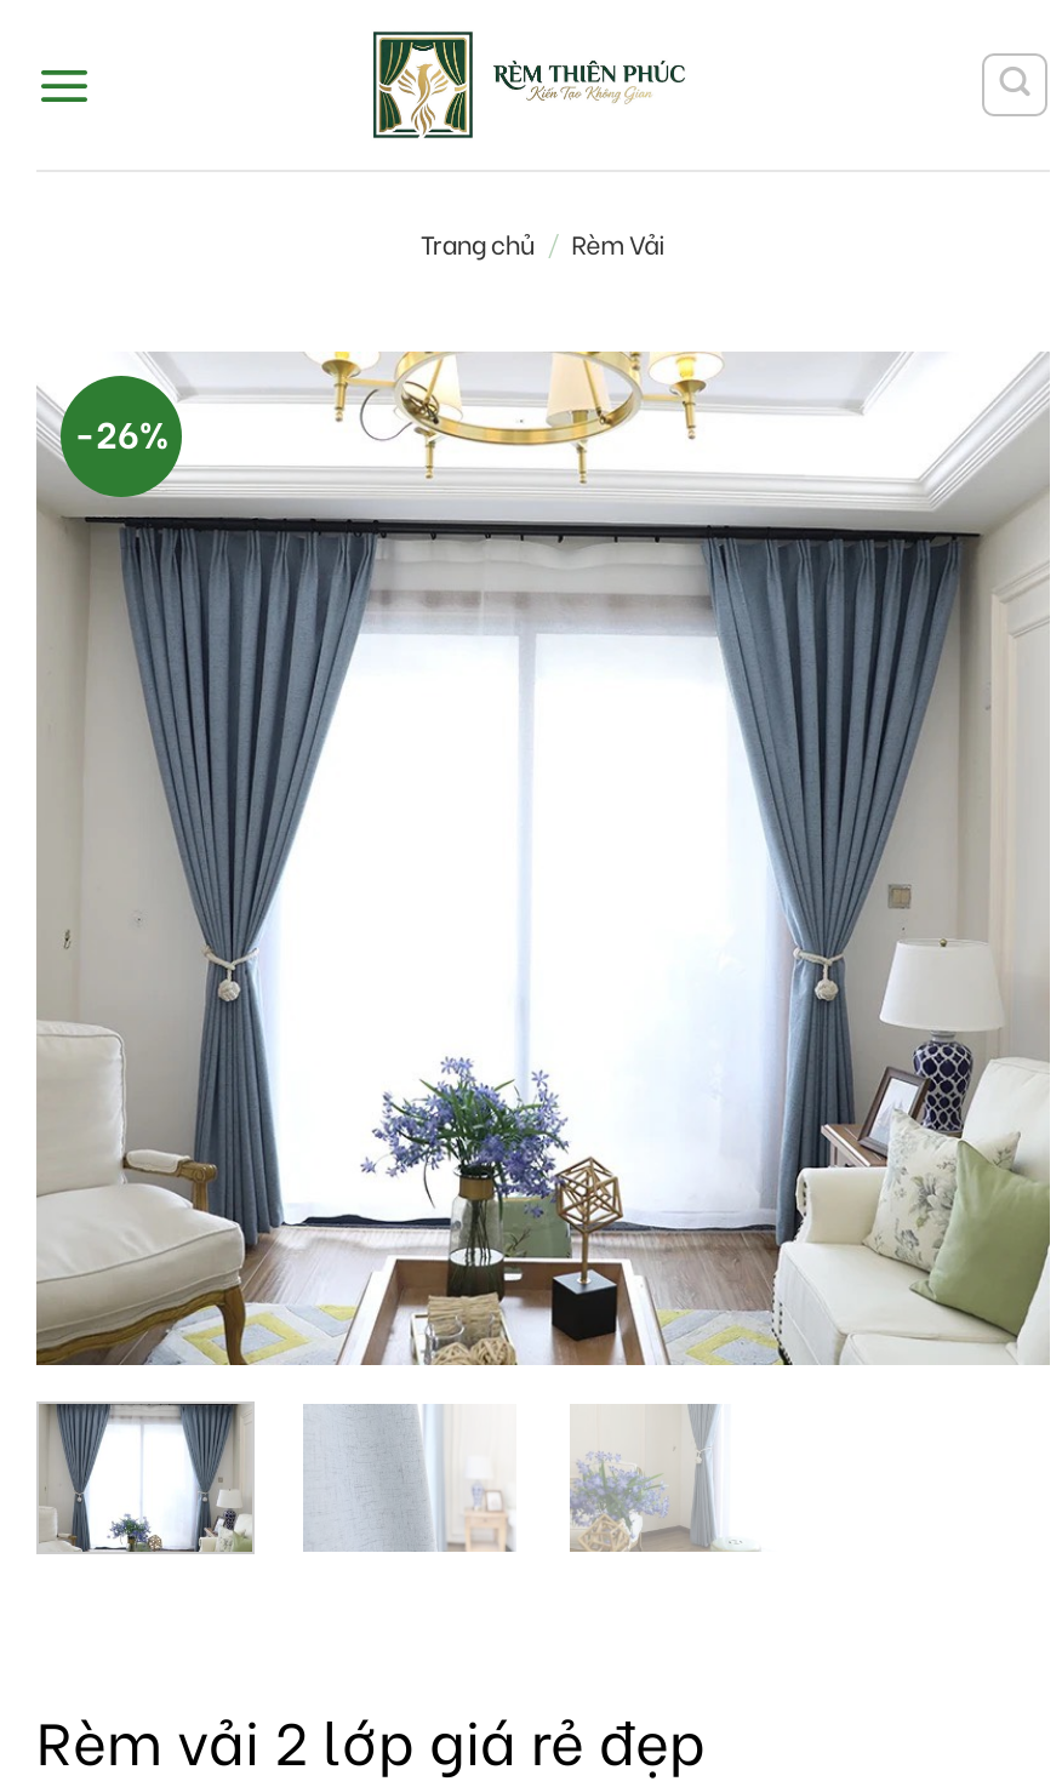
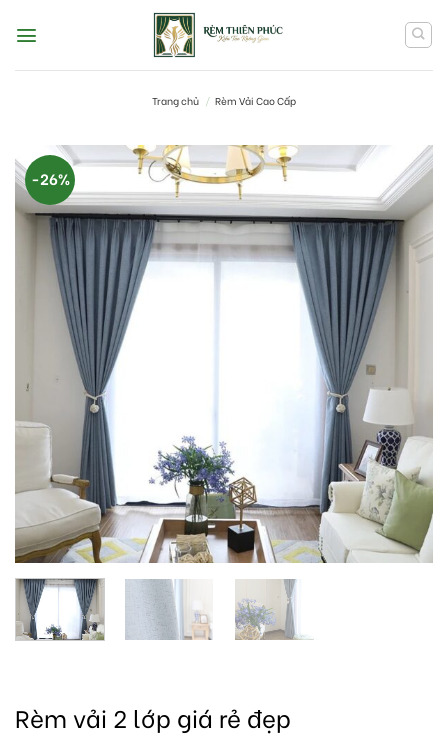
[420,225,666,262] Trang chủ / Rèm Vải -> [152,93,296,108] Trang chủ / Rèm Vải Cao Cấp

